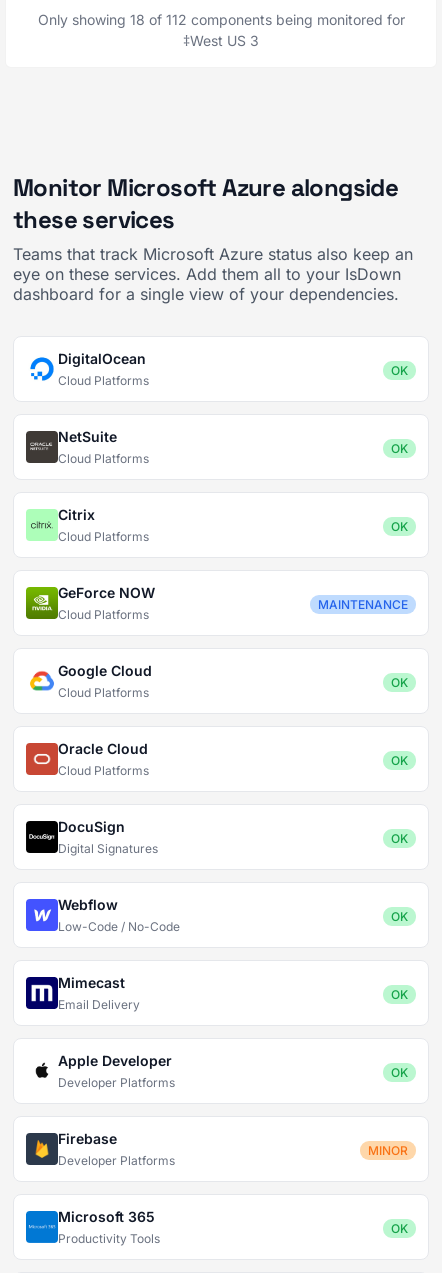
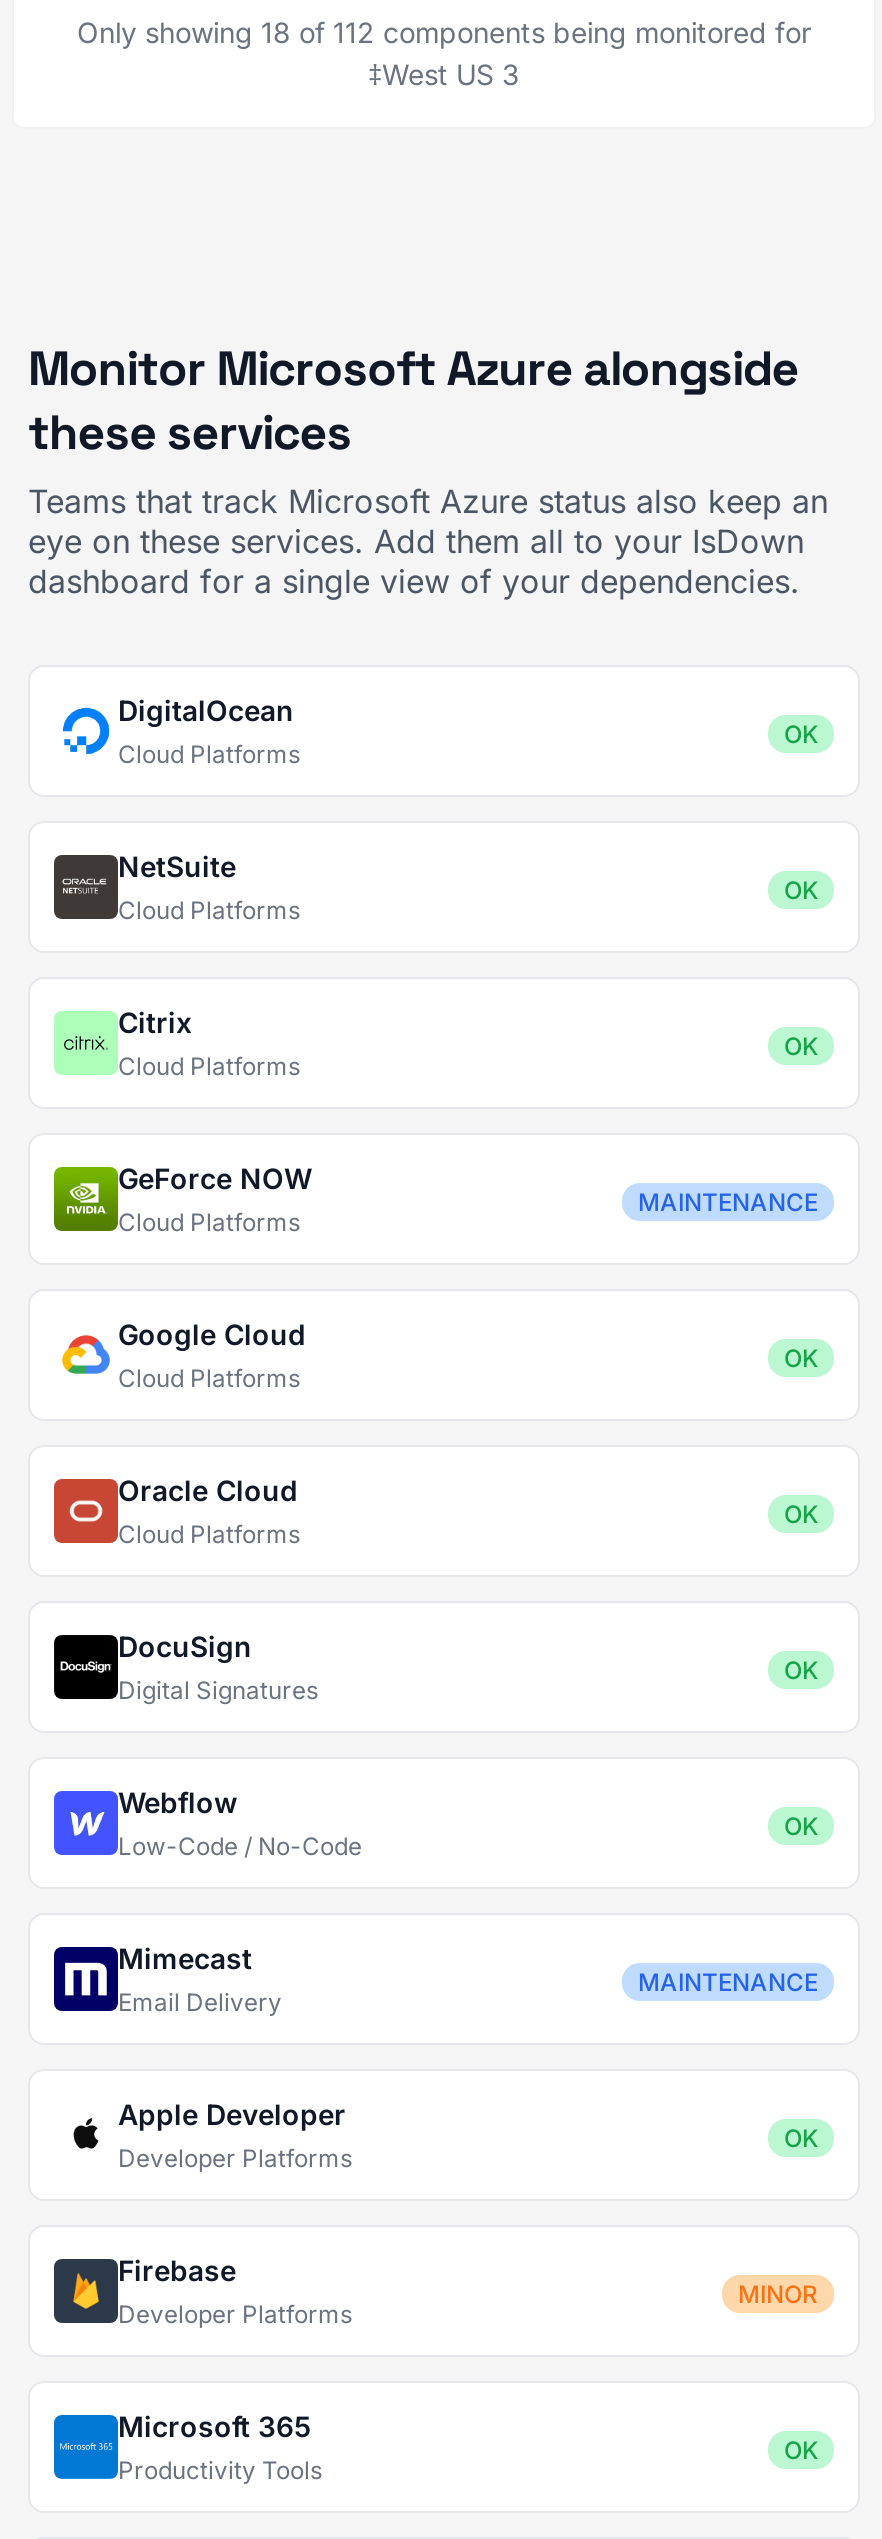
[391,987,408,1002] OK -> [638,1967,818,1997] MAINTENANCE

